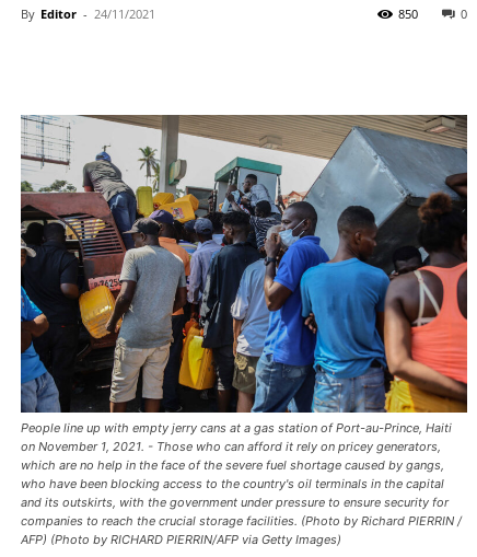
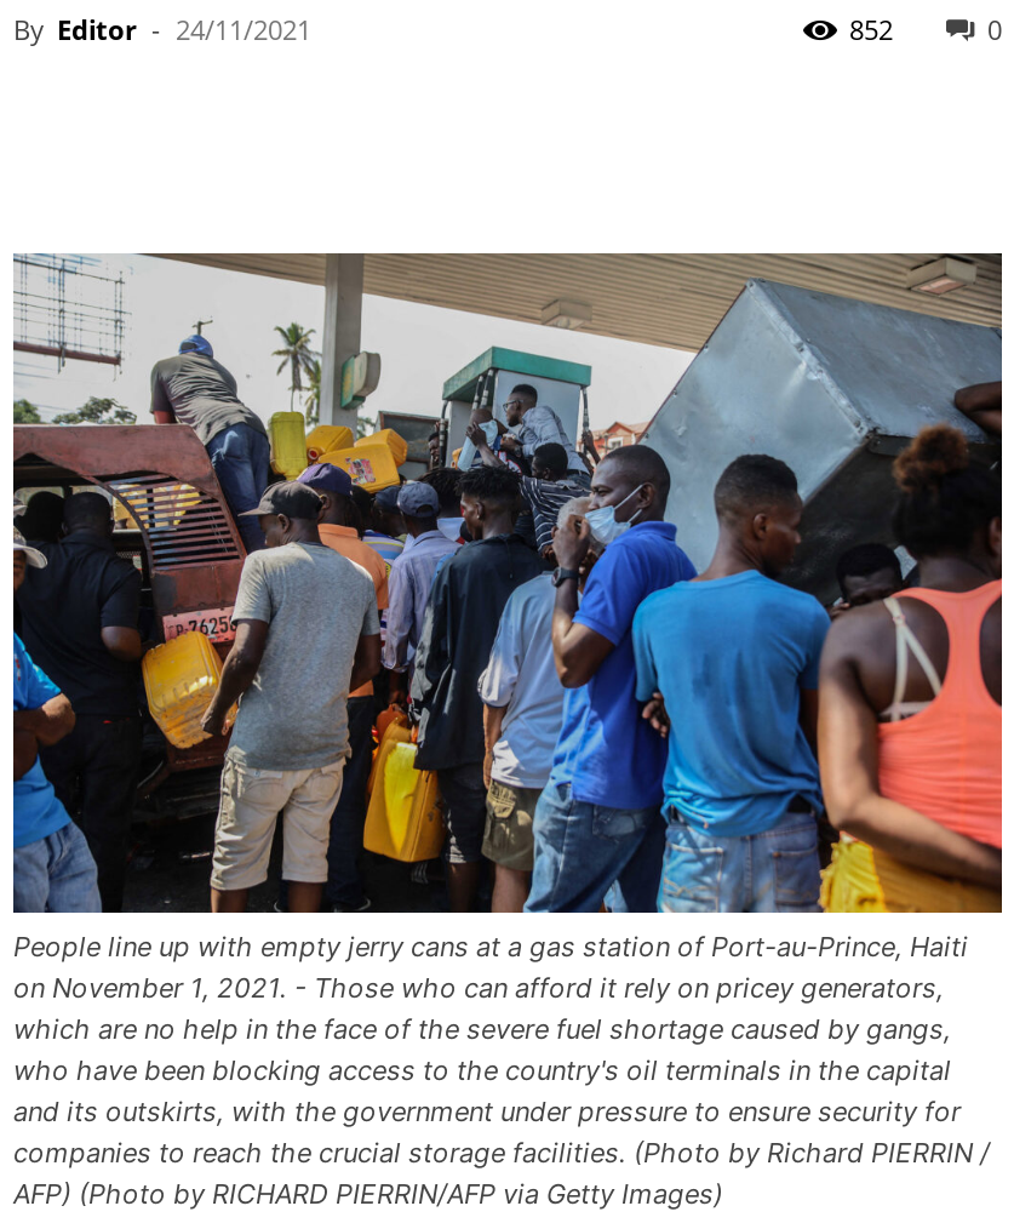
[398,5,418,22] 850 -> [849,11,893,47] 852

